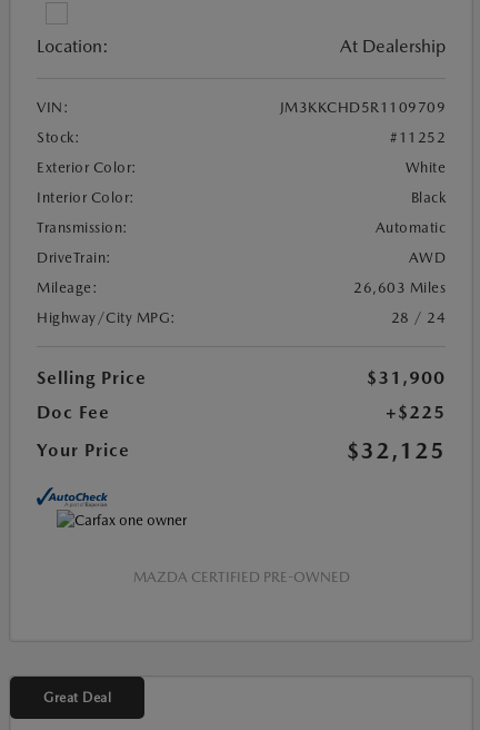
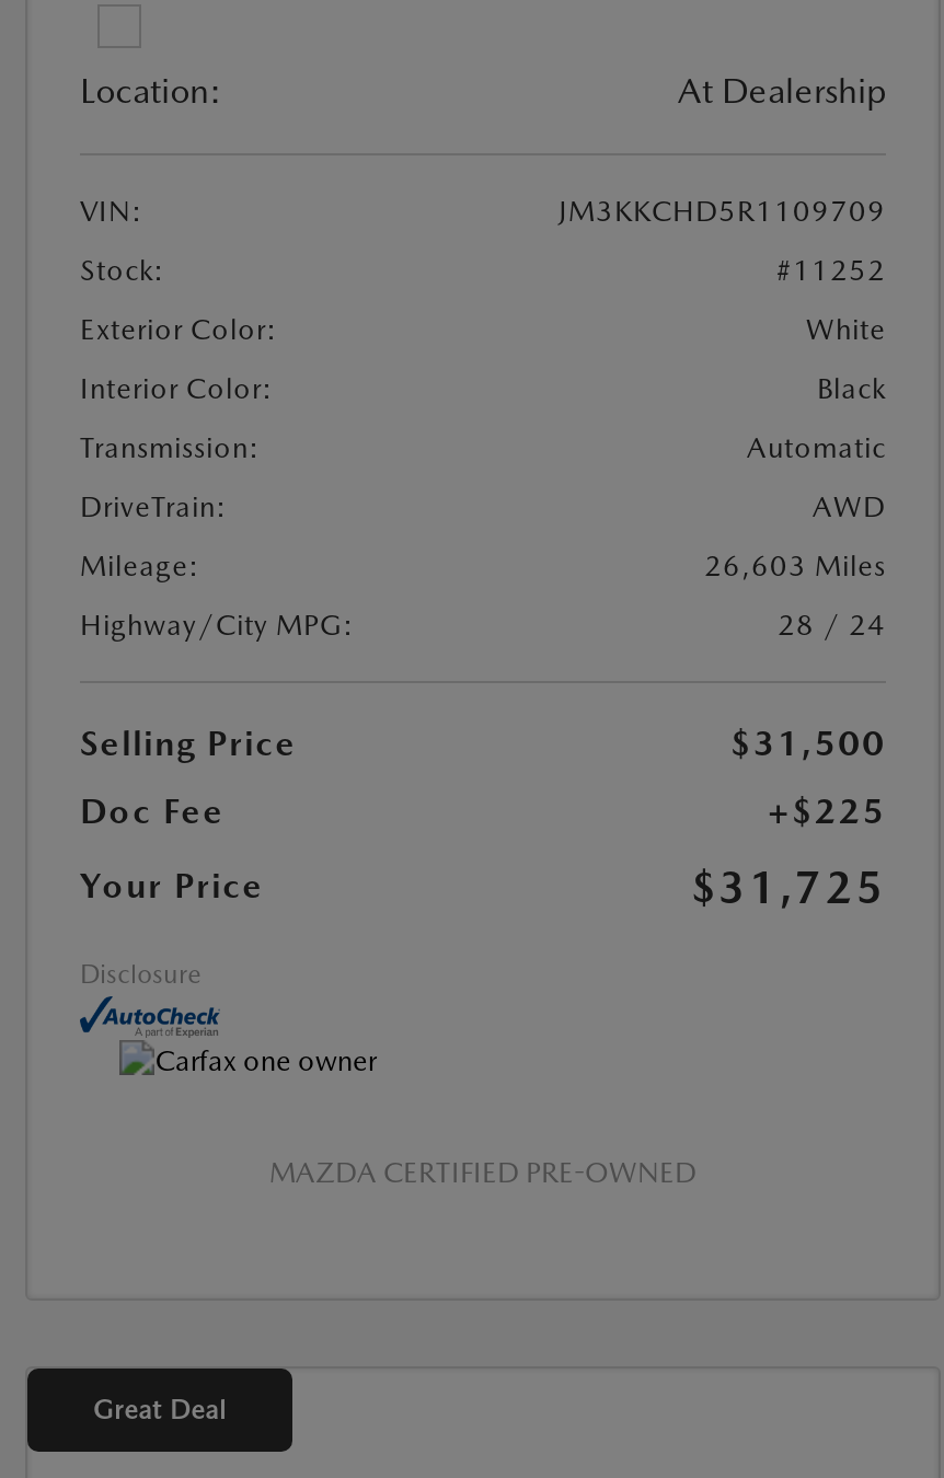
[367,367,446,388] $31,900 -> [730,722,886,763] $31,500
[347,437,446,464] $32,125 -> [80,860,886,989] $31,725 | Disclosure

